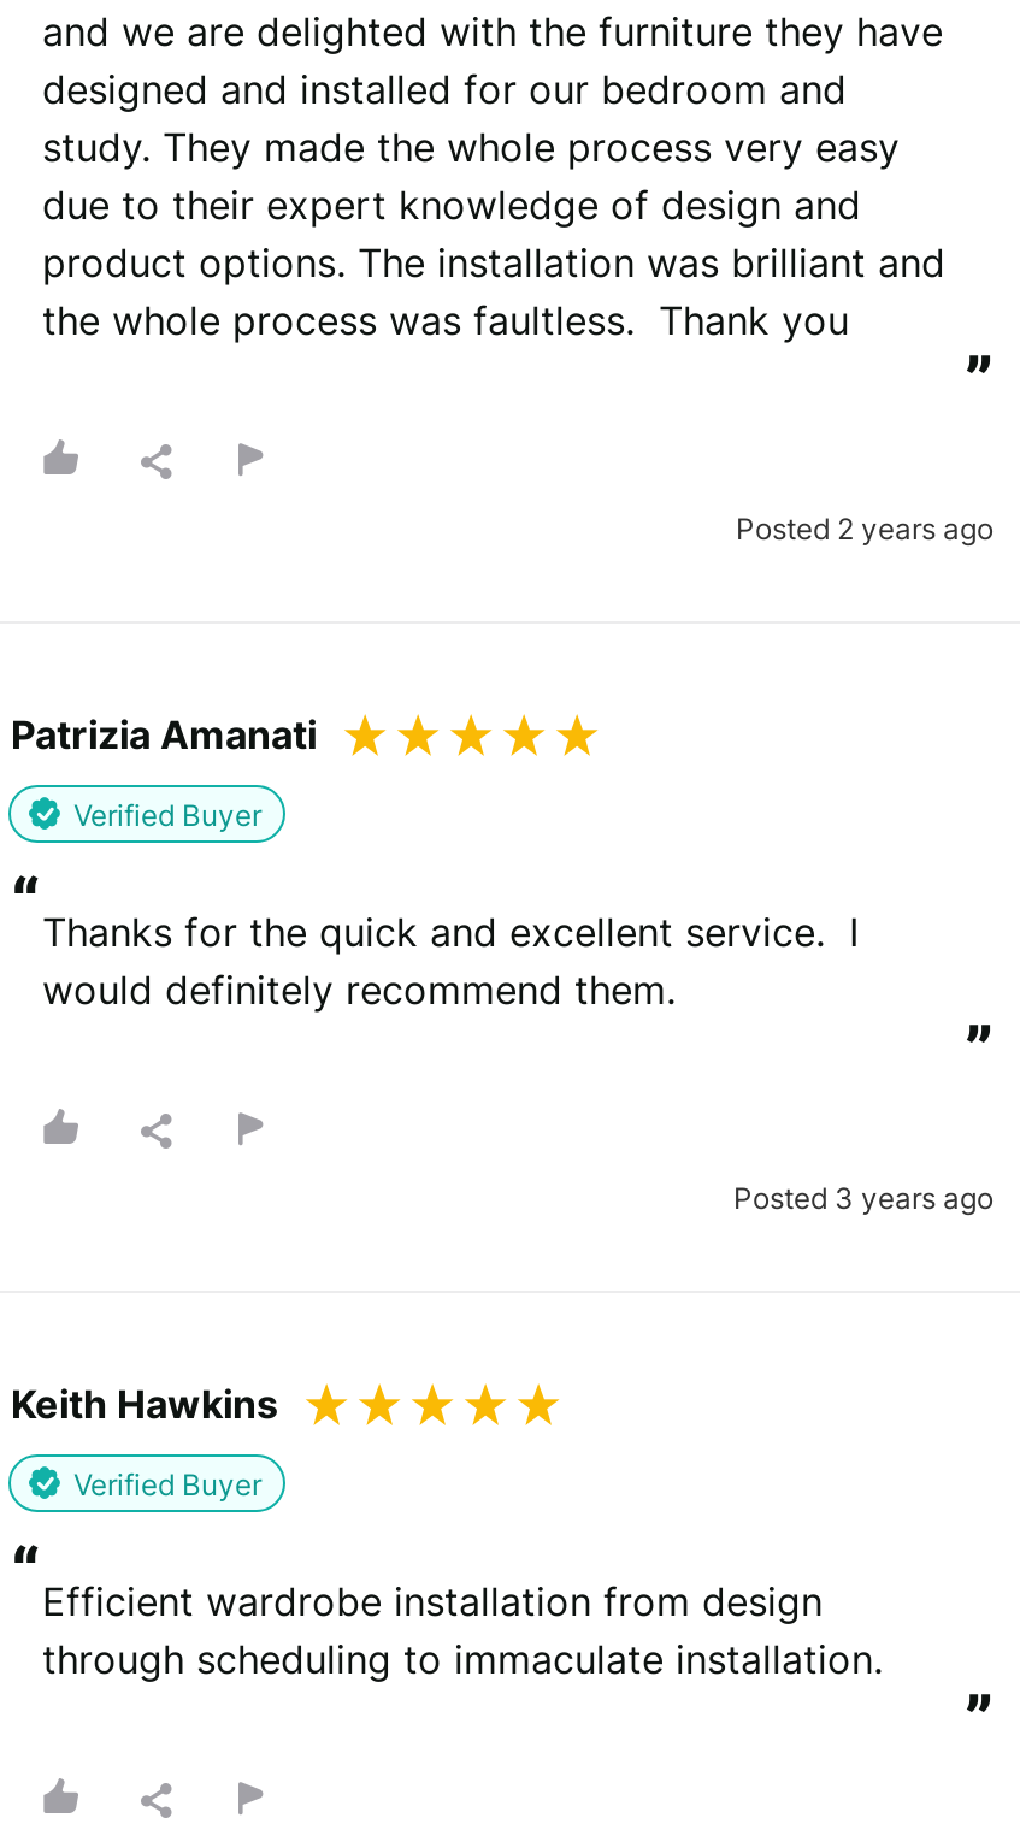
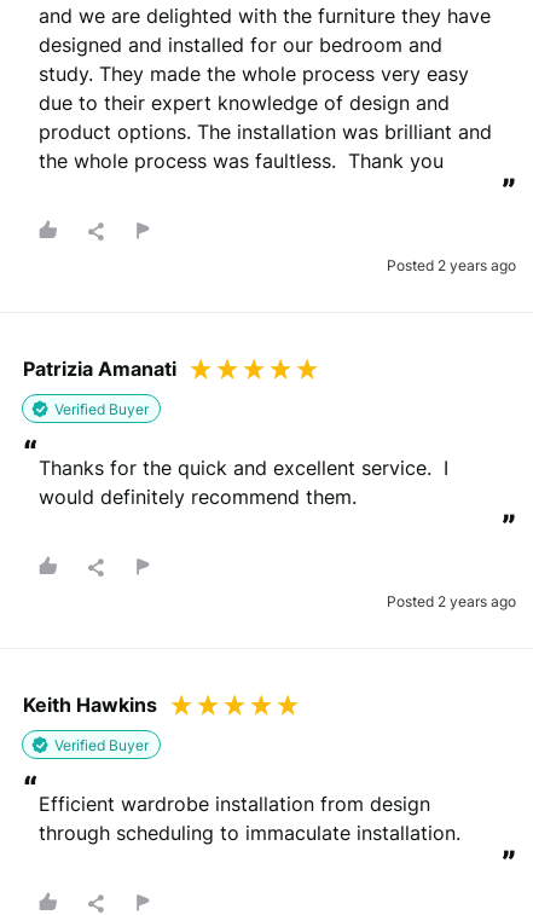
[733,1180,994,1216] Posted 3 years ago -> [387,592,516,610] Posted 2 years ago

